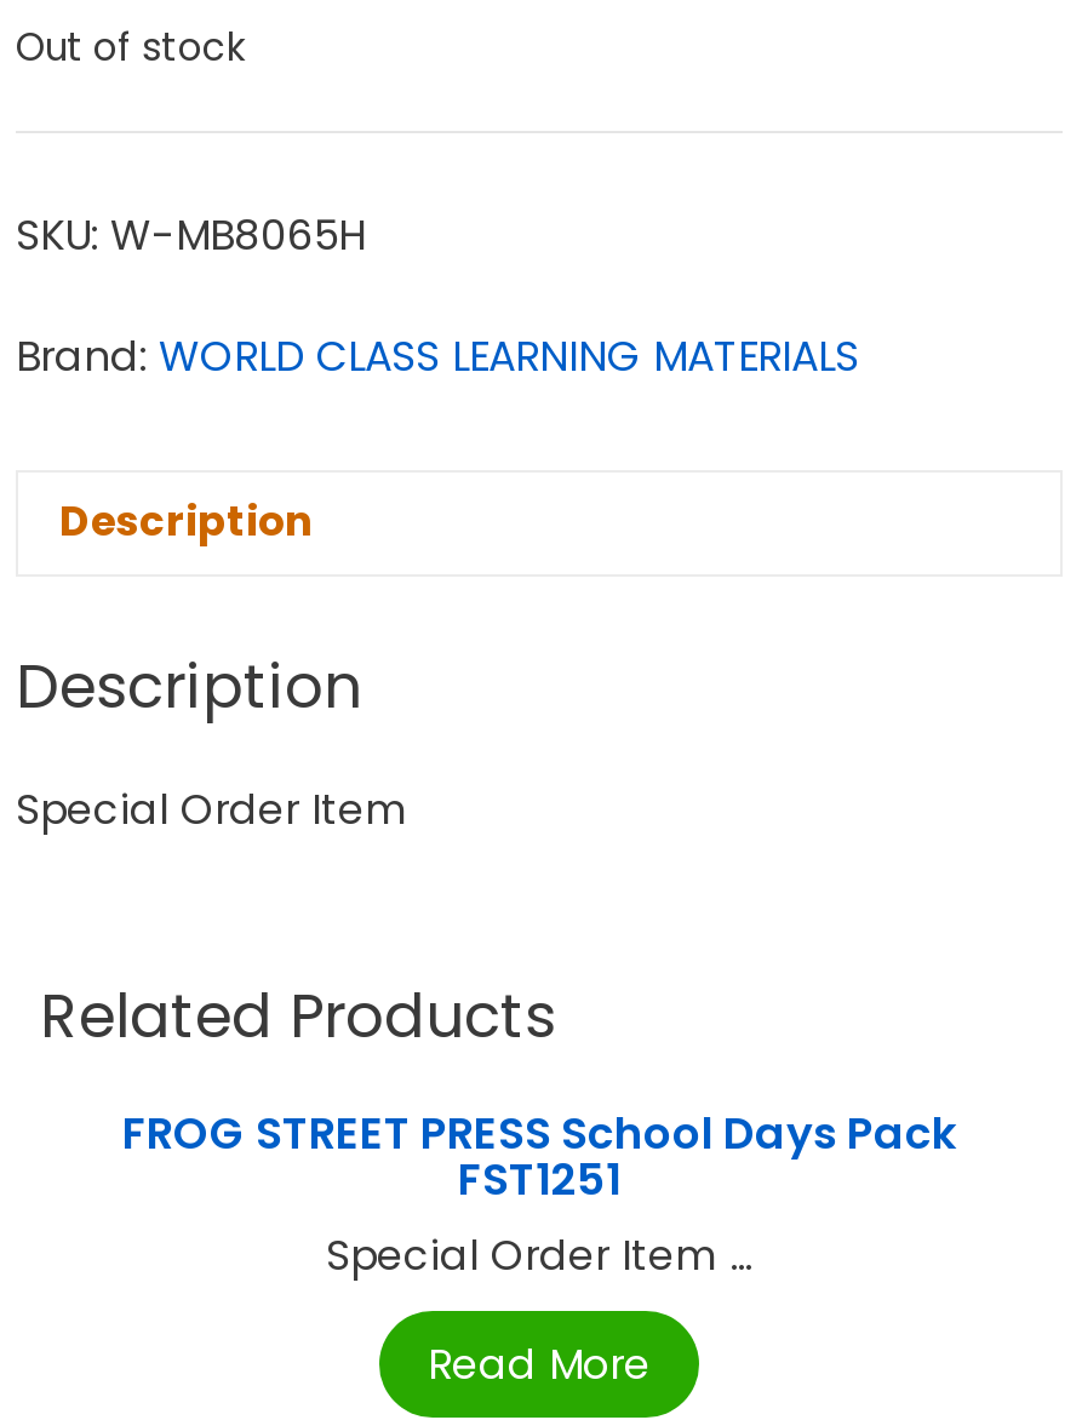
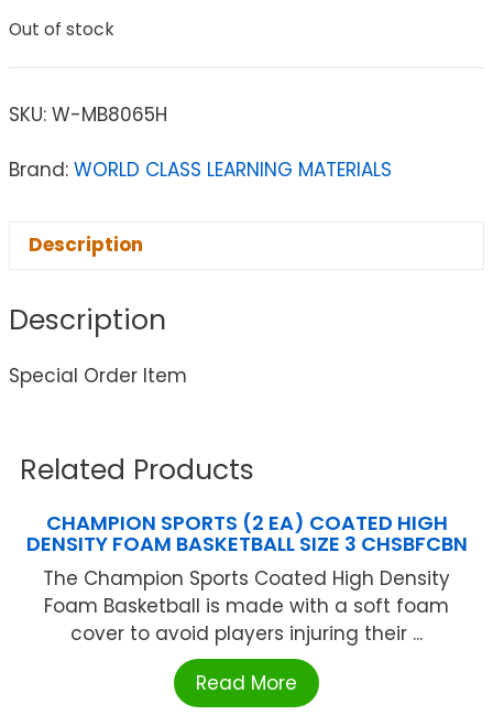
[122,1104,956,1286] FROG STREET PRESS School Days Pack | FST1251 | Special Order Item ... -> [26,510,467,647] CHAMPION SPORTS (2 EA) COATED HIGH | DENSITY FOAM BASKETBALL SIZE 3 CHSBFCBN | The Champion Sports Coated High Density | Foam Basketball is made with a soft foam | cover to avoid players injuring their ...

